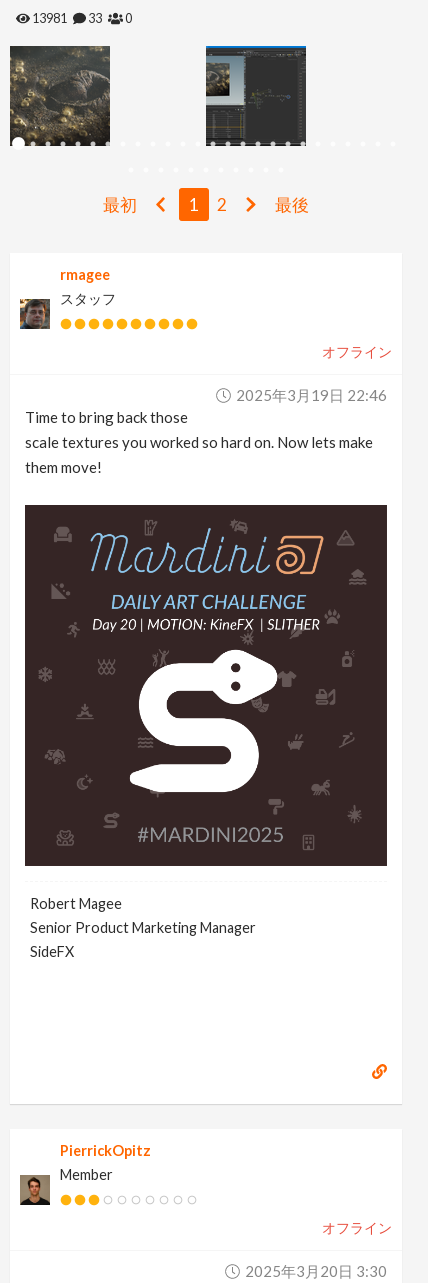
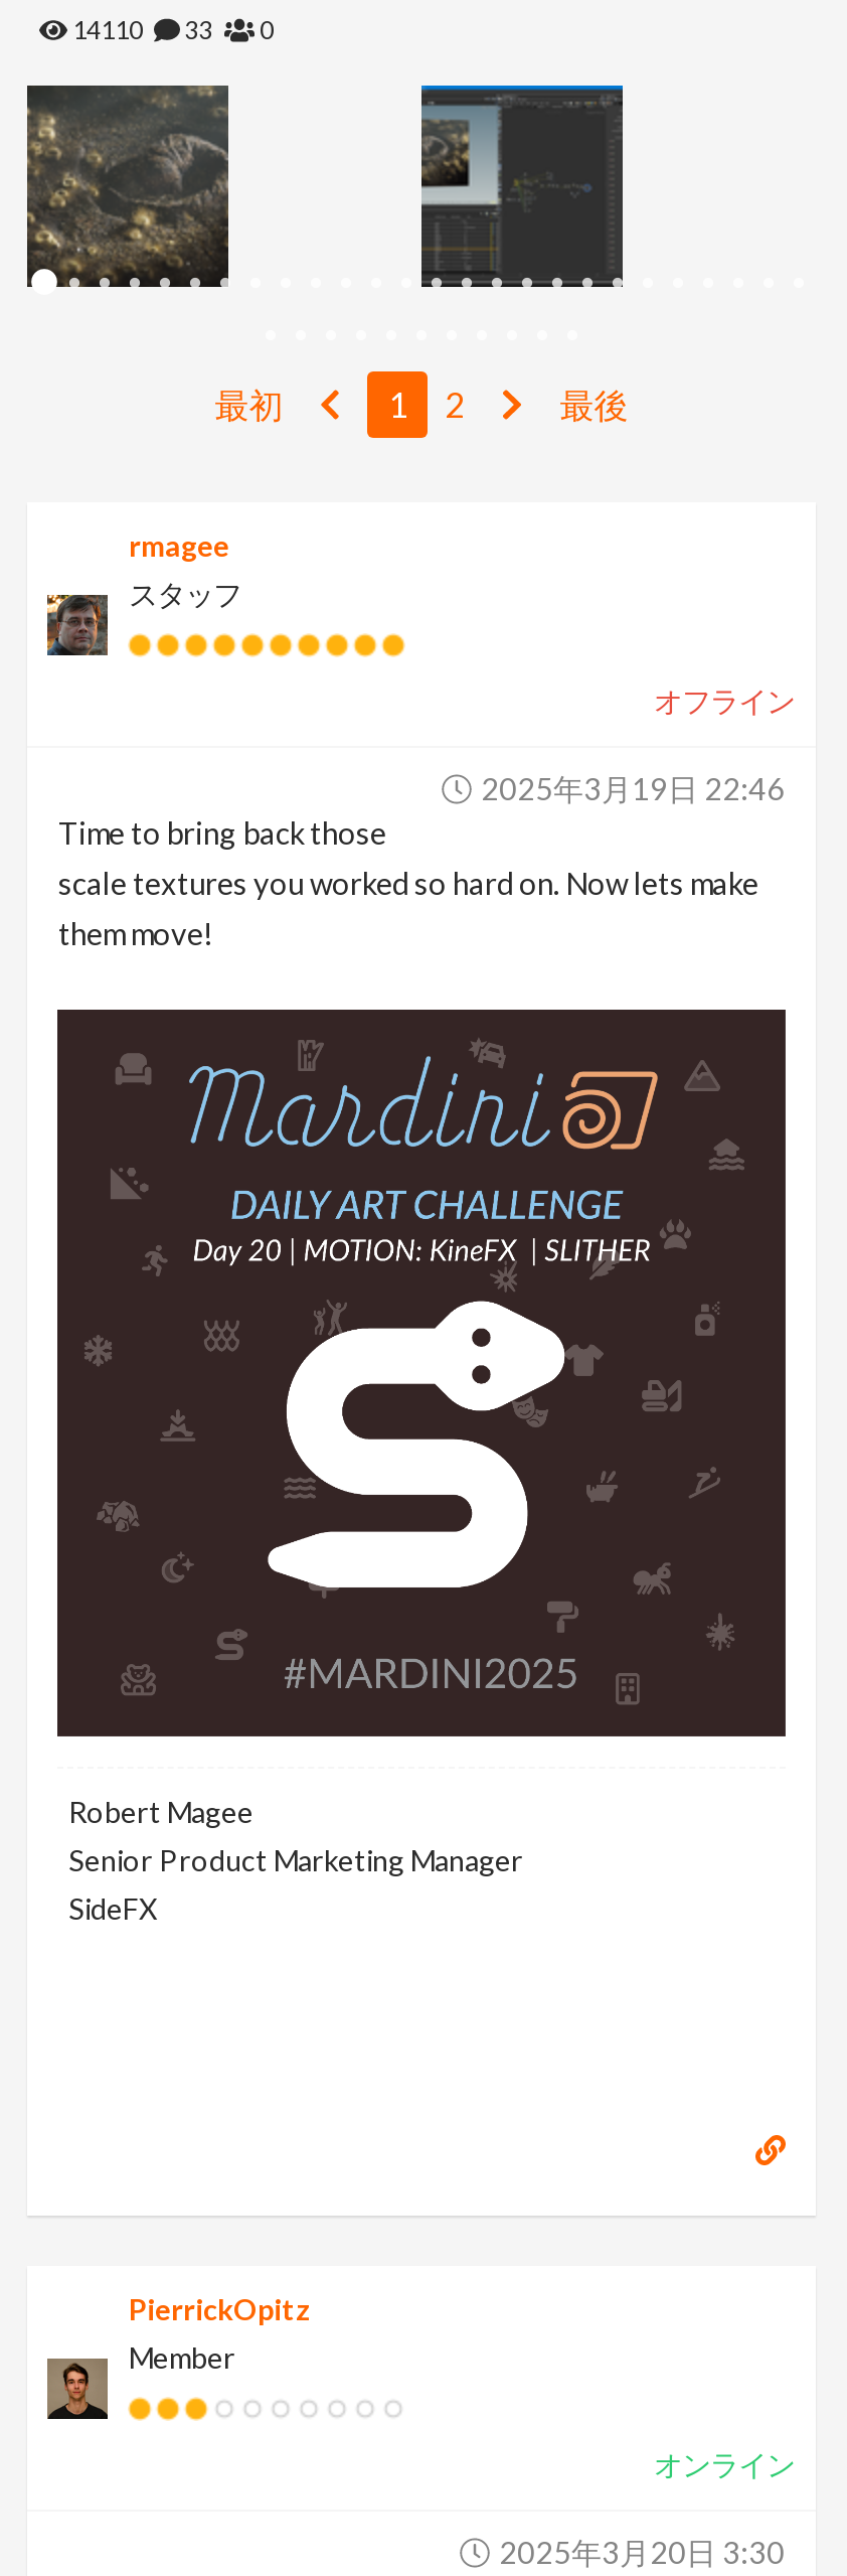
[30,11,73,26] 13981 -> [68,15,155,45] 14110
[321,1219,391,1236] オフライン -> [654,2447,795,2482] オンライン

